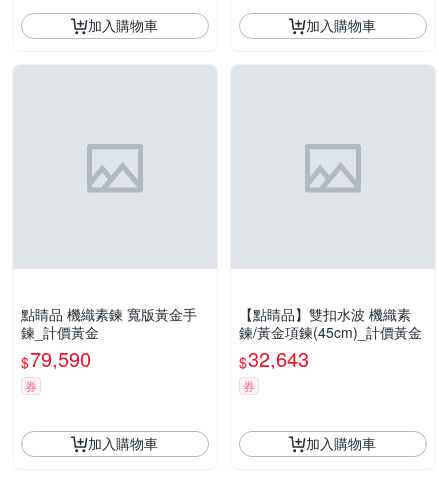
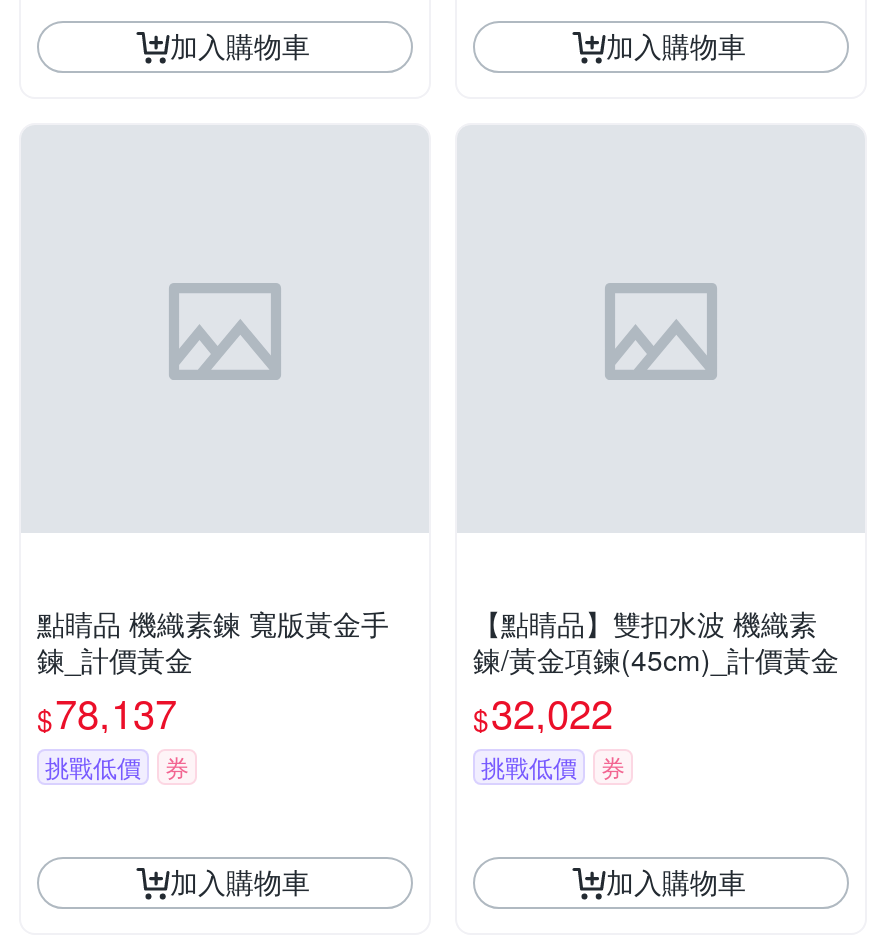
[21,344,91,373] $79,590 -> [37,683,177,783] $78,137 | 挑戰低價
[239,344,309,373] $32,643 -> [473,683,613,783] $32,022 | 挑戰低價

